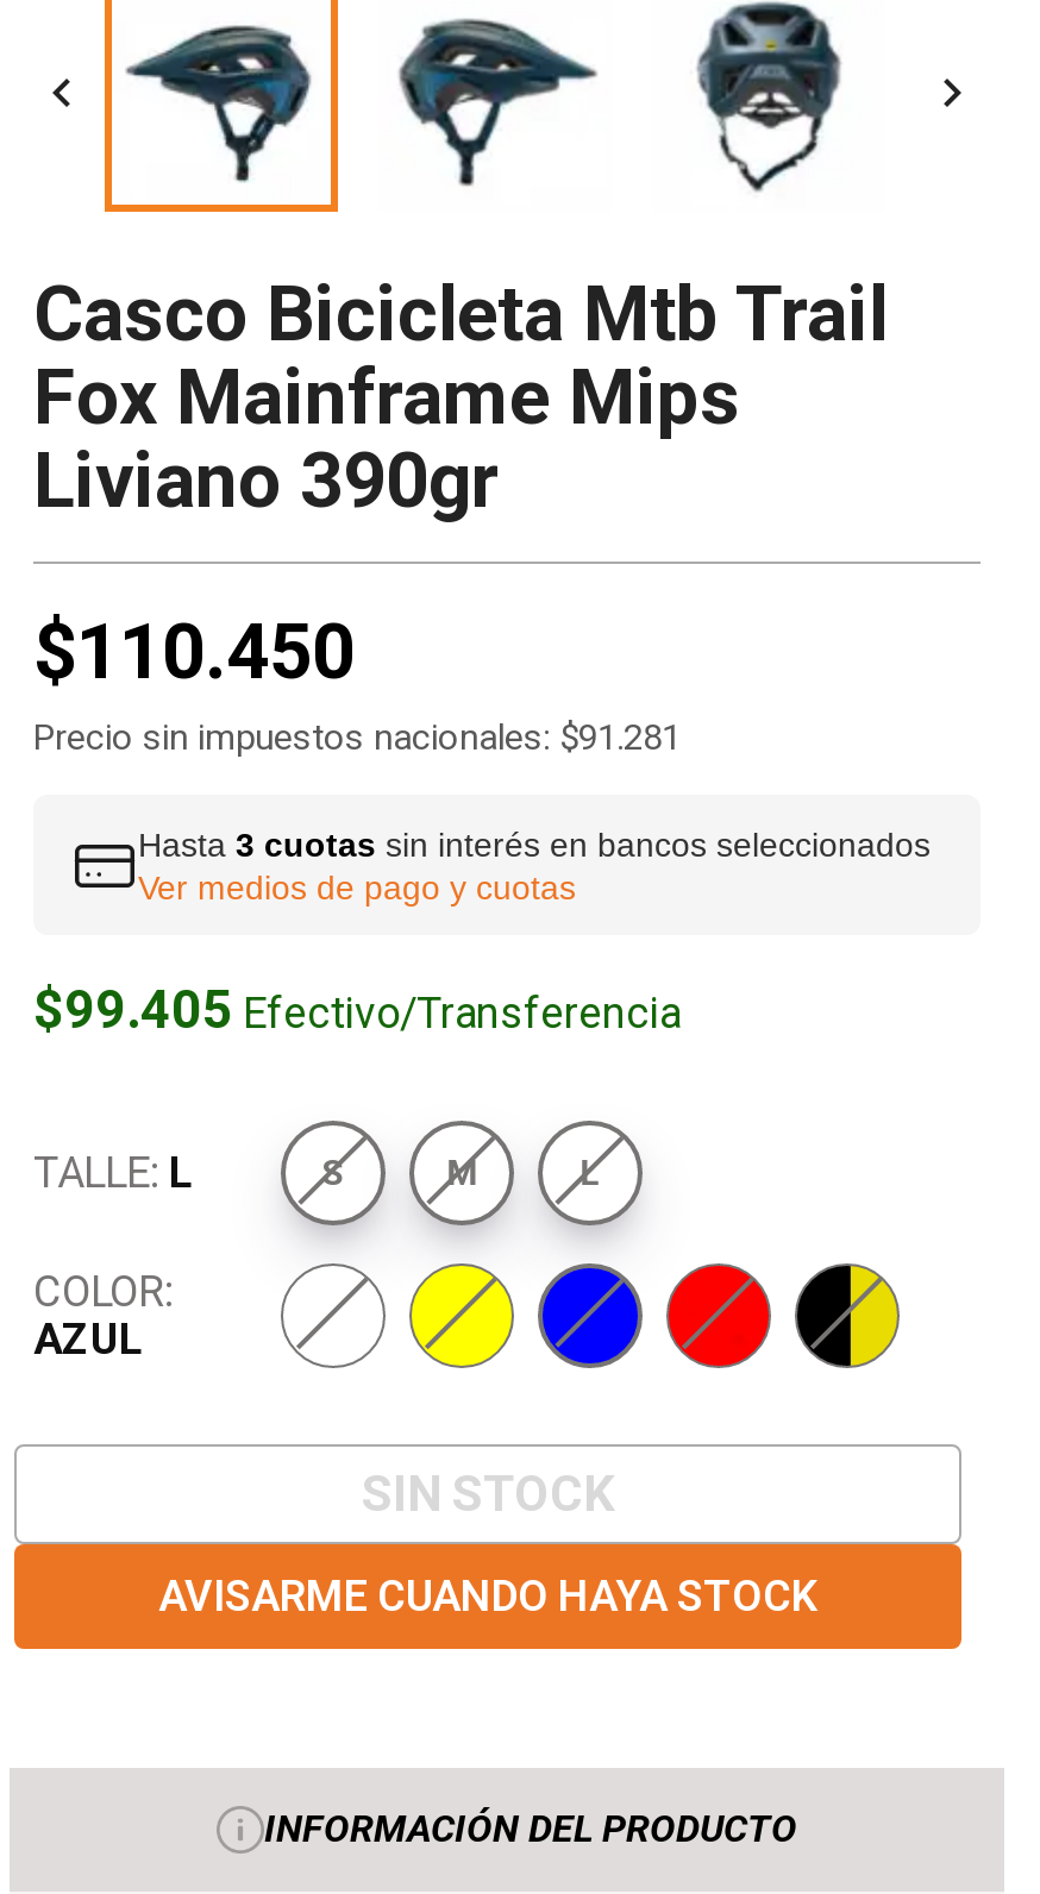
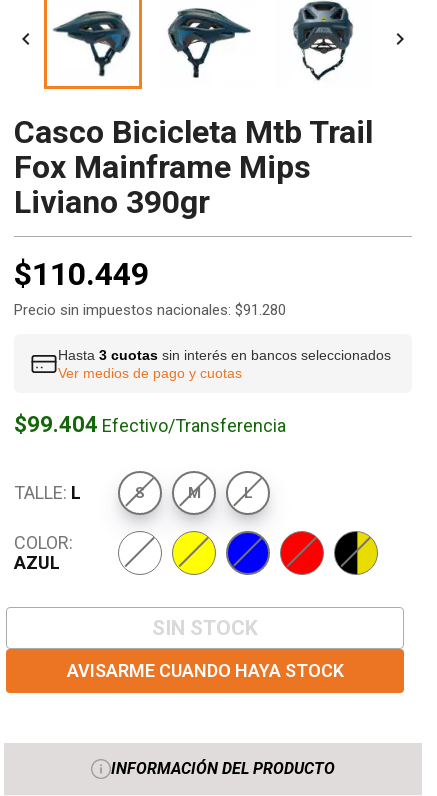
[33,608,355,698] $110.450 -> [14,255,149,293] $110.449
[33,717,681,760] Precio sin impuestos nacionales: $91.281 -> [14,301,286,319] Precio sin impuestos nacionales: $91.280
[33,981,681,1041] $99.405 Efectivo/Transferencia -> [14,412,286,437] $99.404 Efectivo/Transferencia

